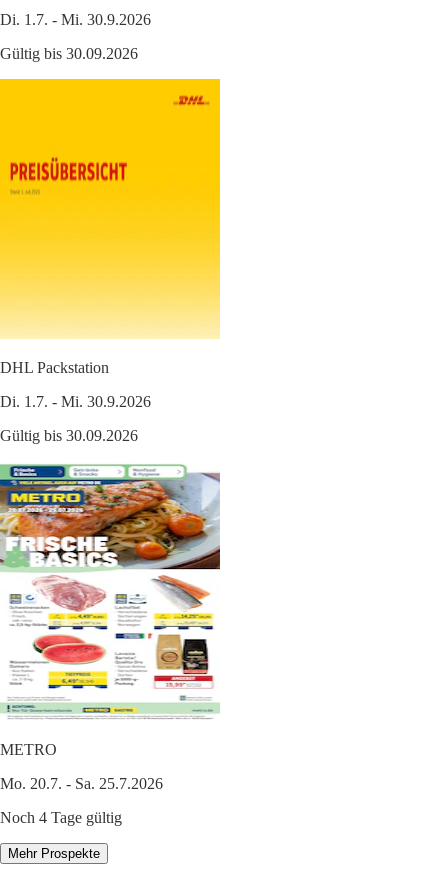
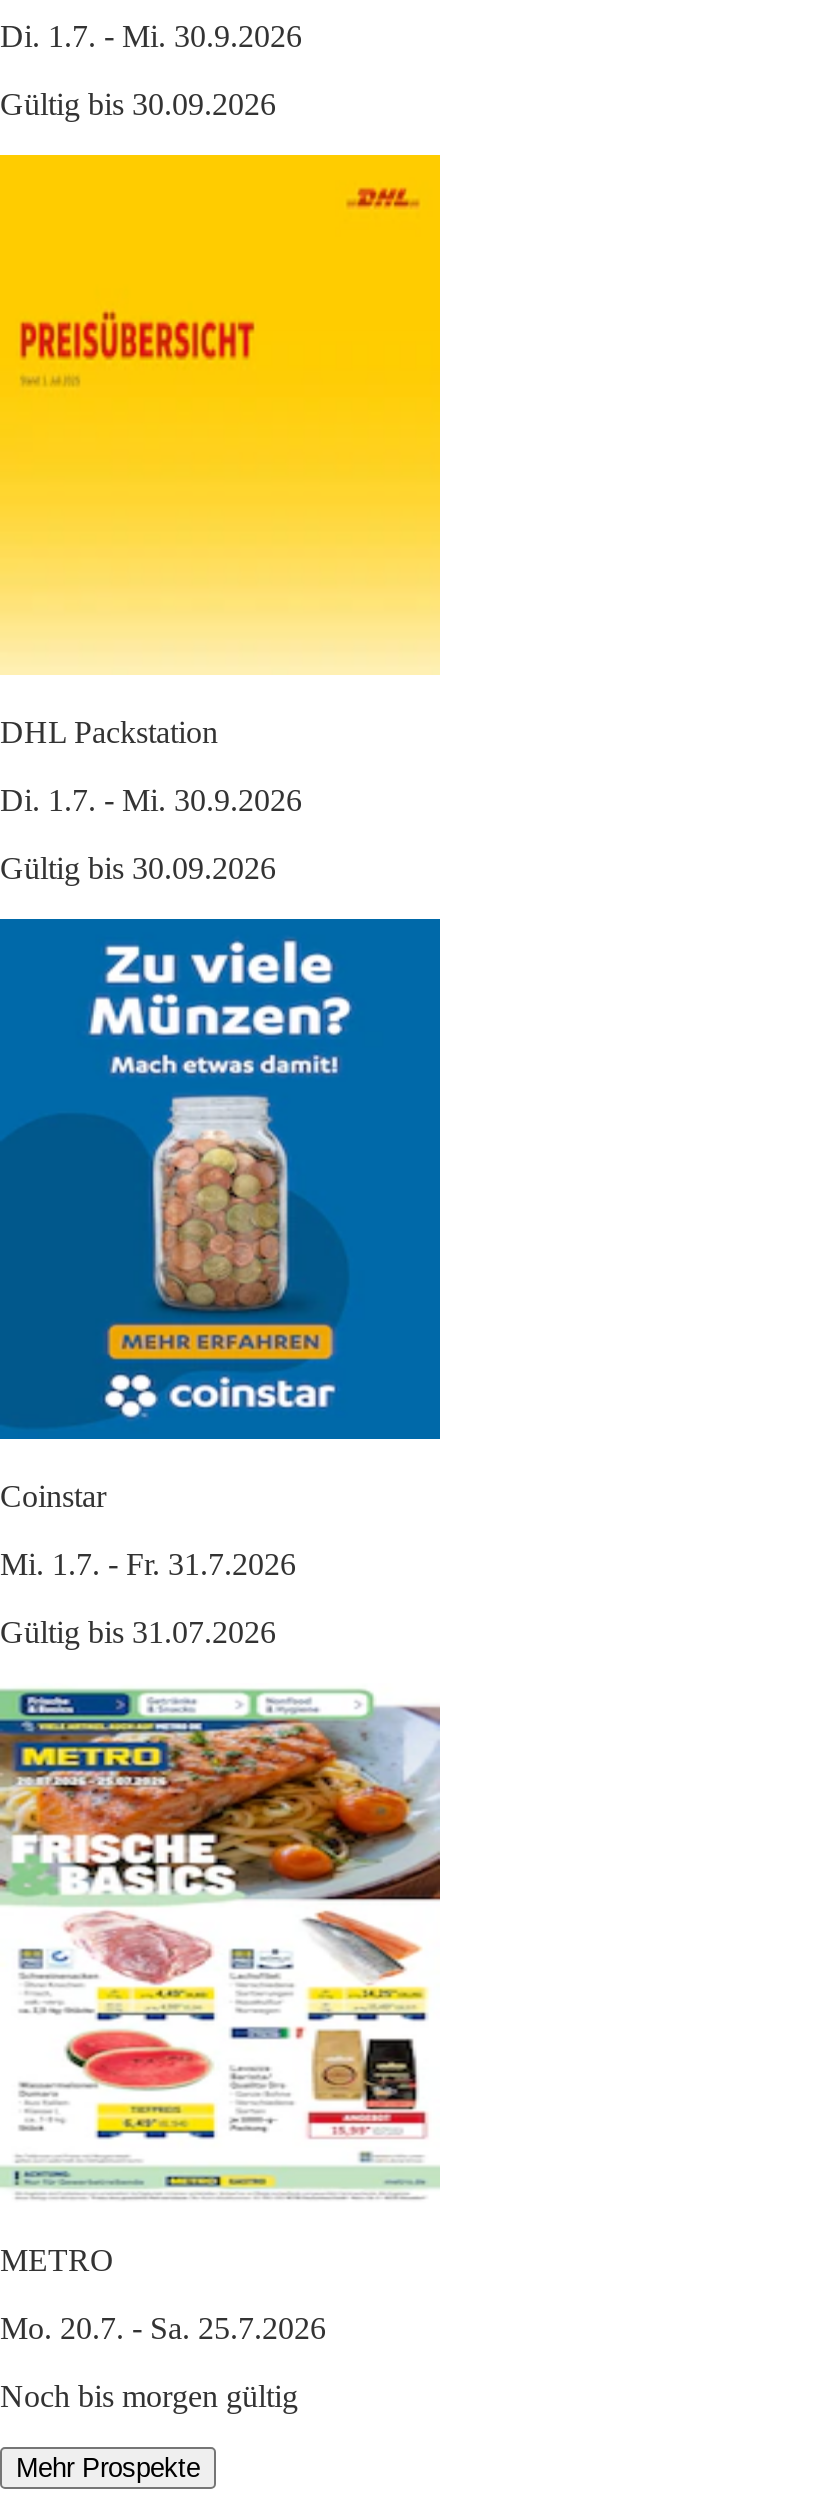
none -> [0,917,442,1649] [image] | Coinstar | Mi. 1.7. - Fr. 31.7.2026 | Gültig bis 31.07.2026
[0,809,122,826] Noch 4 Tage gültig -> [0,2379,298,2413] Noch bis morgen gültig

